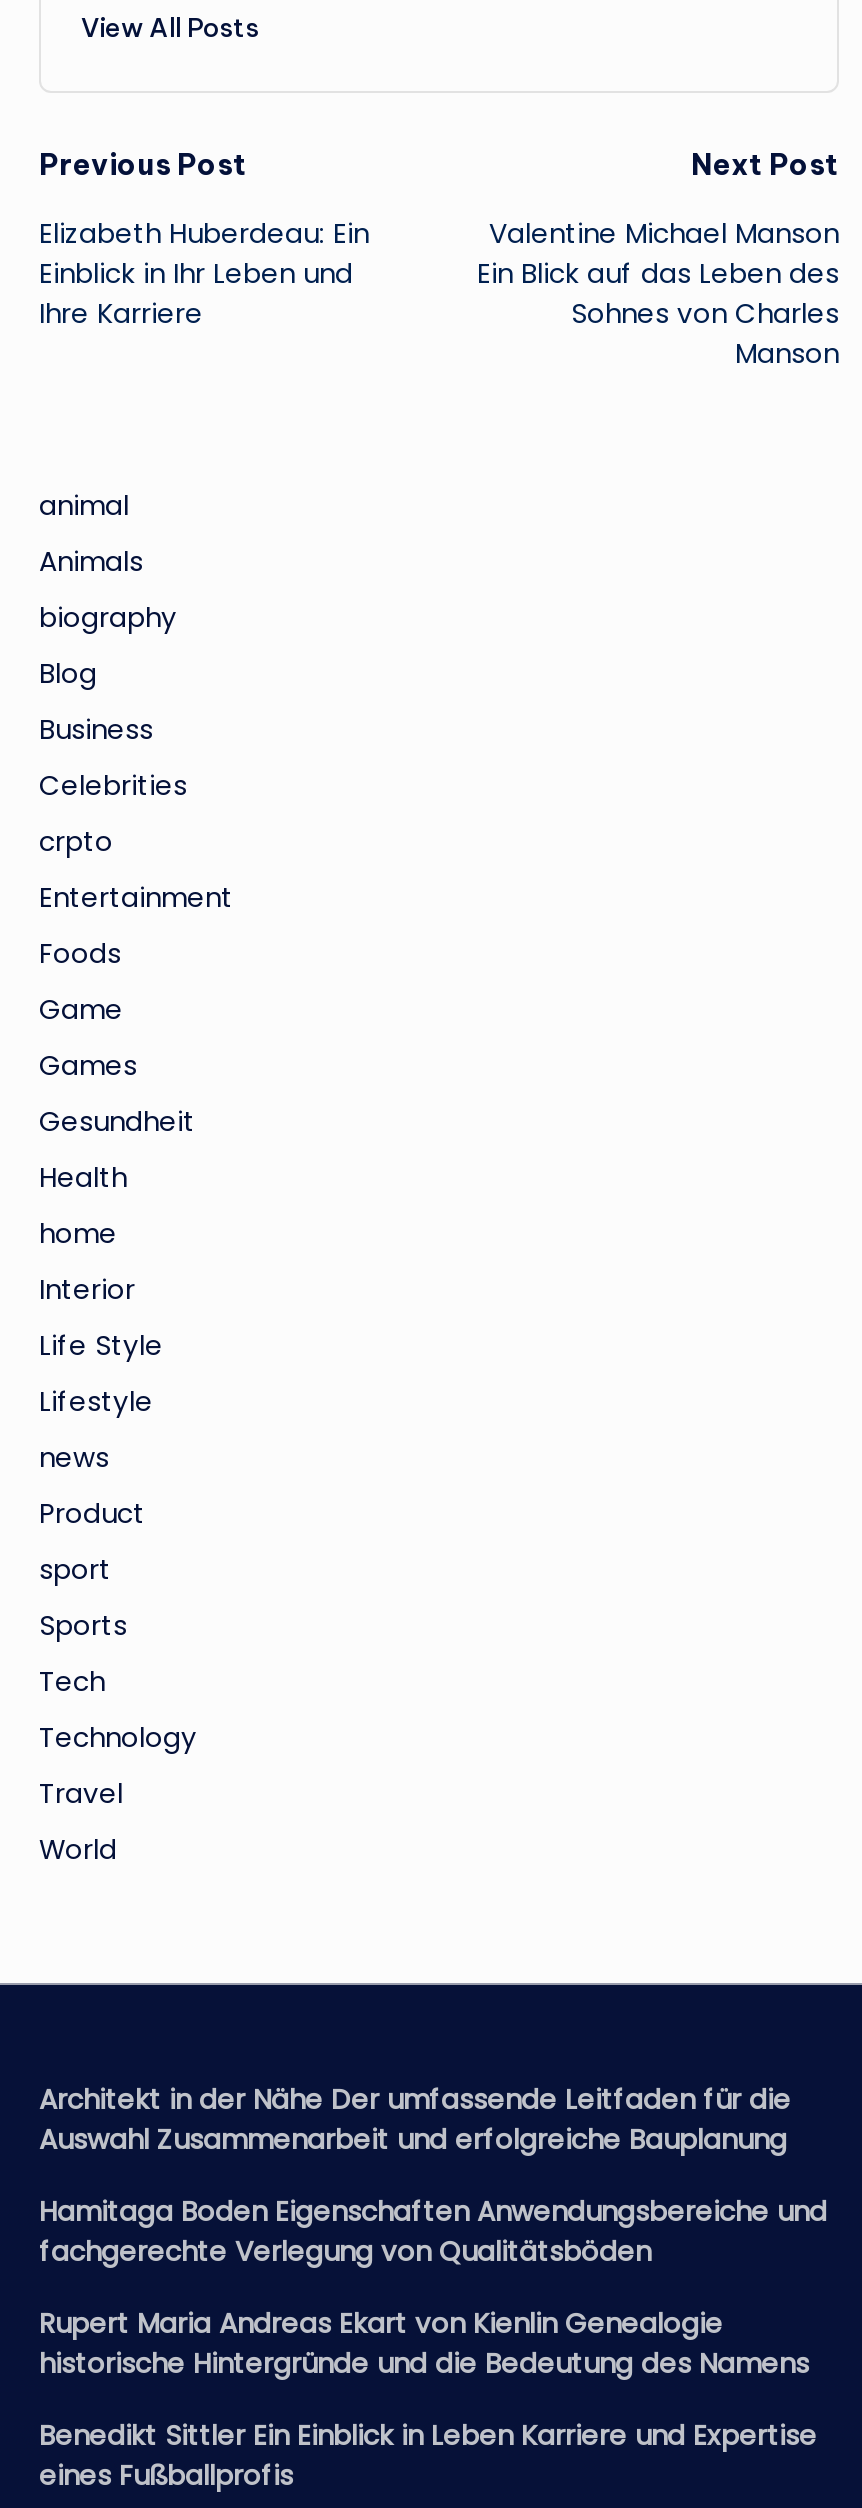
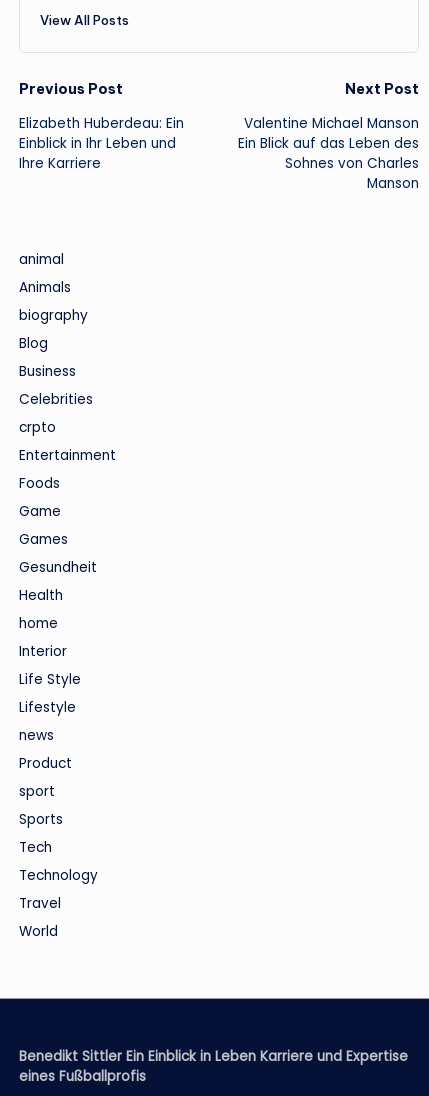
[39,2080,827,2382] Architekt in der Nähe Der umfassende Leitfaden für die | Auswahl Zusammenarbeit und erfolgreiche Bauplanung | Hamitaga Boden Eigenschaften Anwendungsbereiche und | fachgerechte Verlegung von Qualitätsböden | Rupert Maria Andreas Ekart von Kienlin Genealogie | historische Hintergründe und die Bedeutung des Namens -> none

